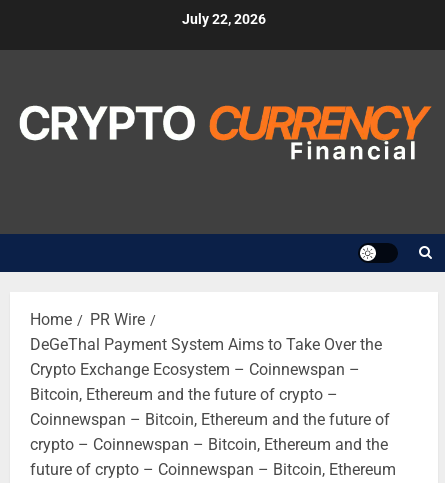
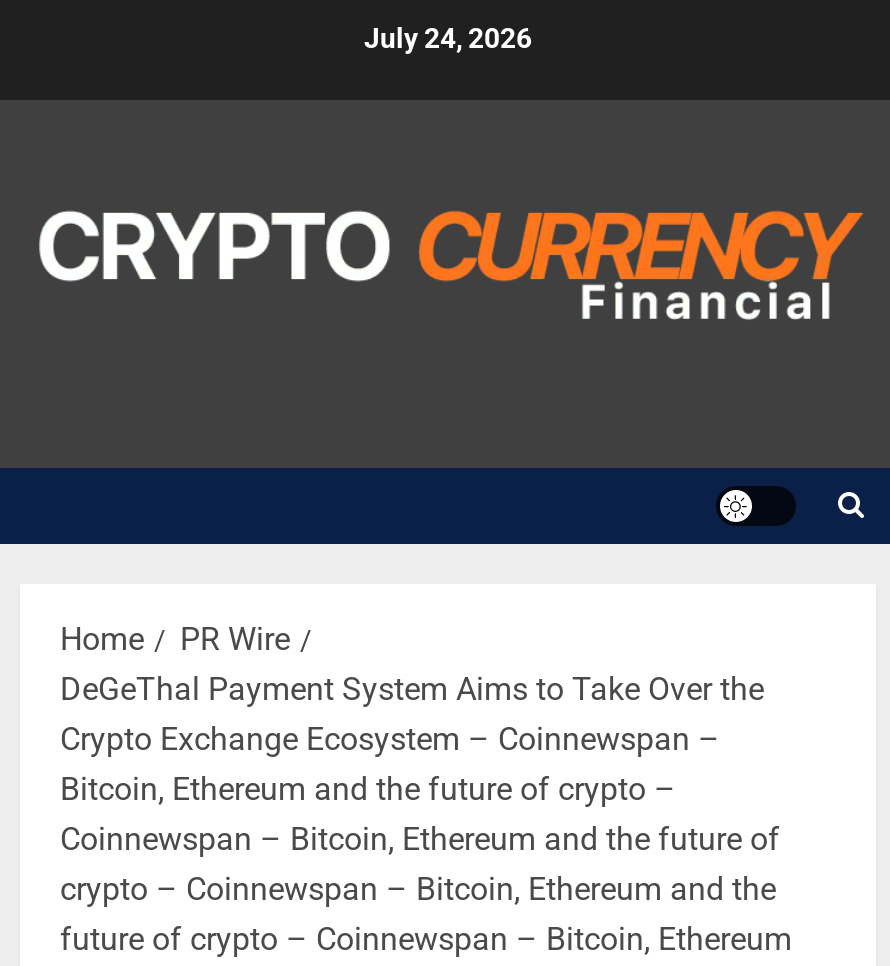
[182,10,266,26] July 22, 2026 -> [364,21,532,53] July 24, 2026

